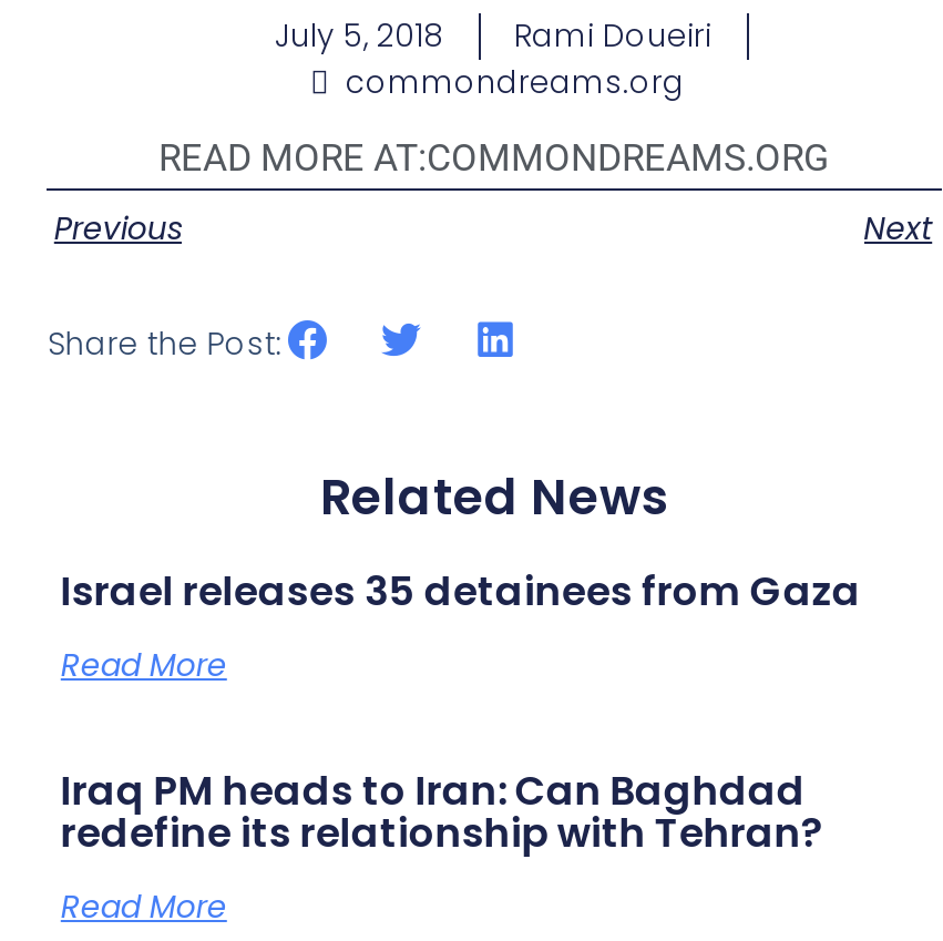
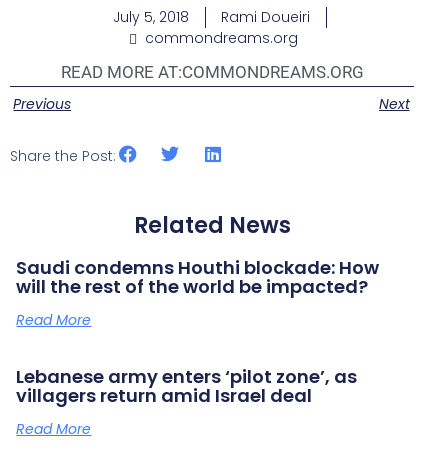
[61,562,861,617] Israel releases 35 detainees from Gaza -> [16,255,379,299] Saudi condemns Houthi blockade: How | will the rest of the world be impacted?
[61,761,823,859] Iraq PM heads to Iran: Can Baghdad | redefine its relationship with Tehran? -> [16,364,357,408] Lebanese army enters ‘pilot zone’, as | villagers return amid Israel deal

